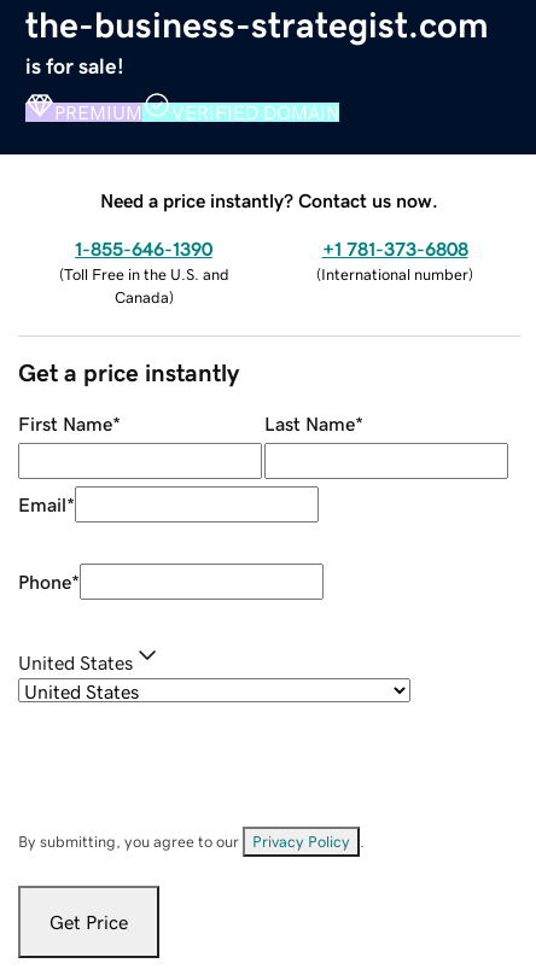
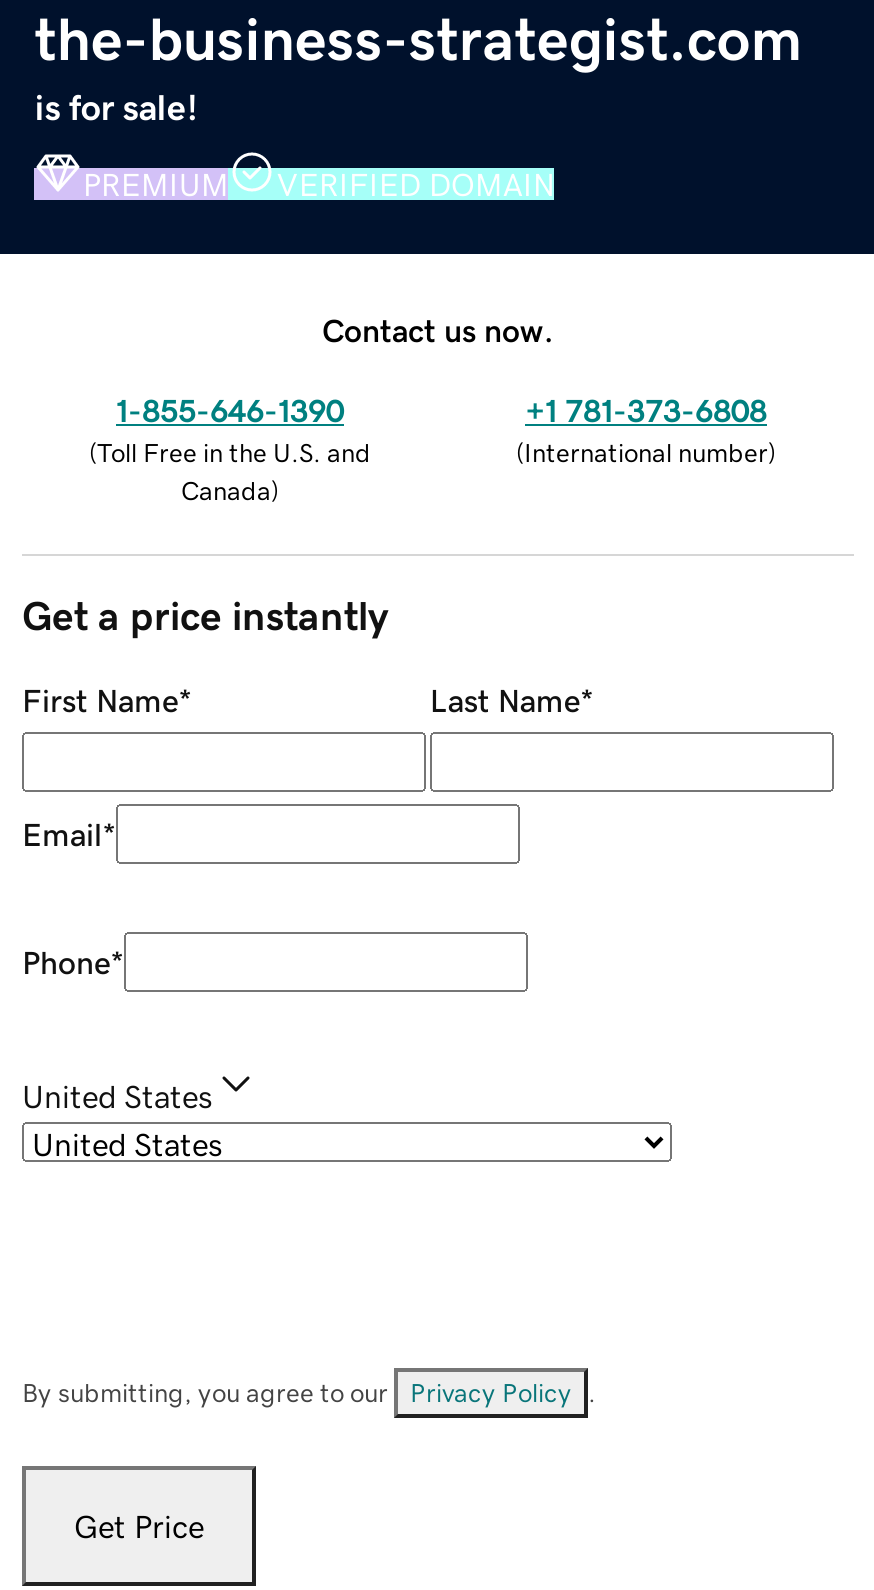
[100,190,438,209] Need a price instantly? Contact us now. -> [322,313,554,345] Contact us now.

